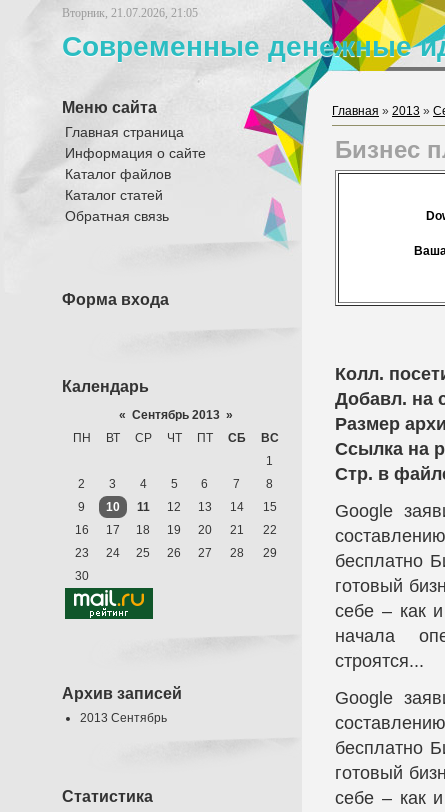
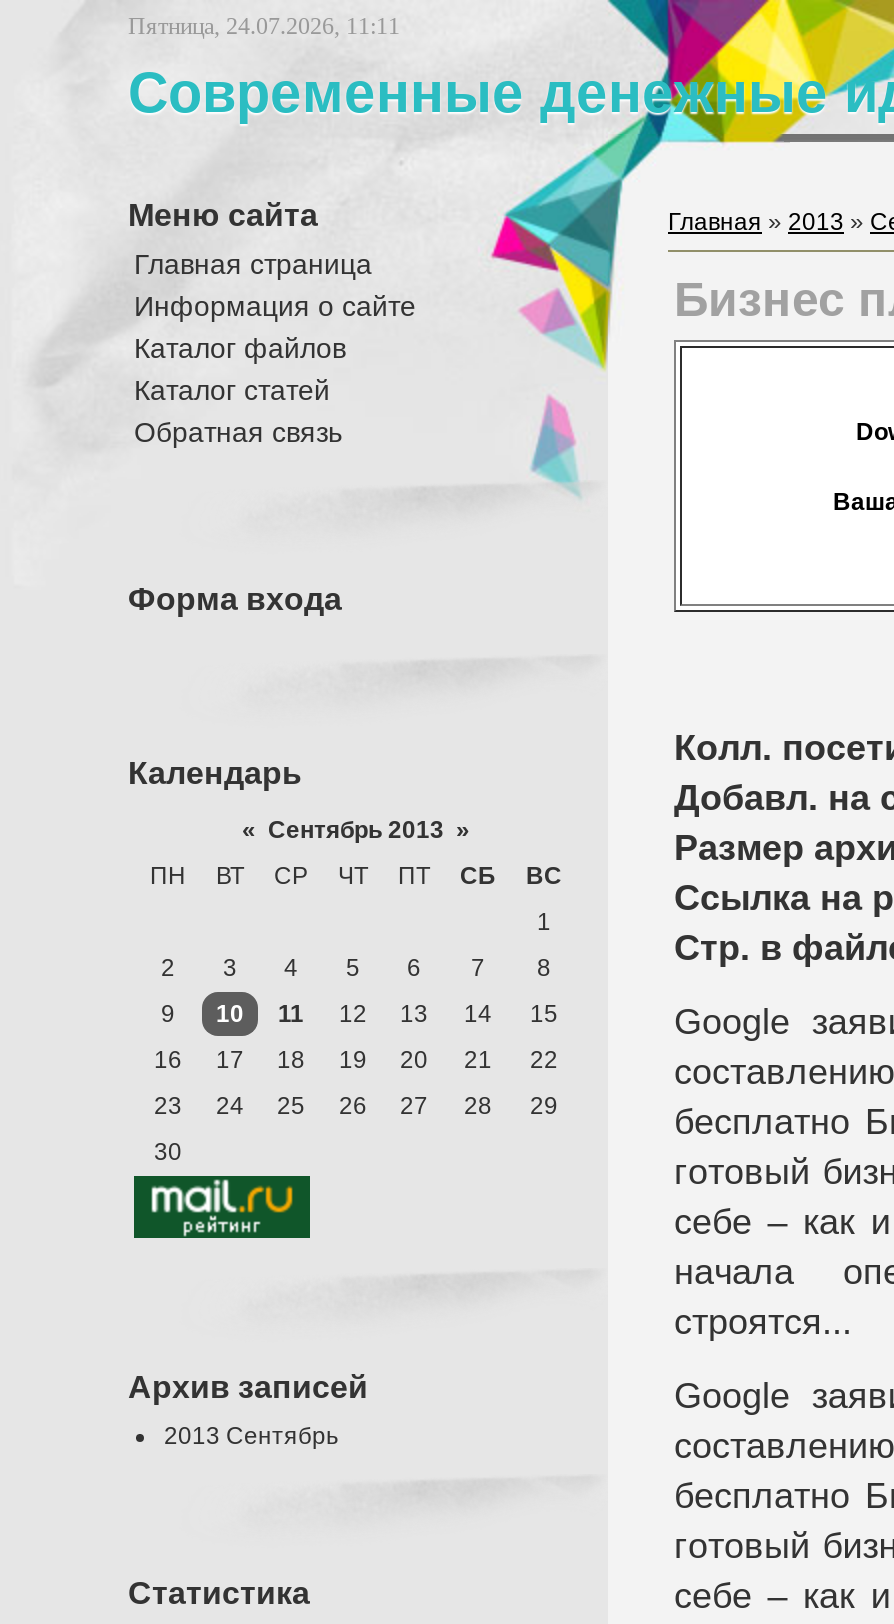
[62,6,198,20] Вторник, 21.07.2026, 21:05 -> [128,12,400,40] Пятница, 24.07.2026, 11:11

